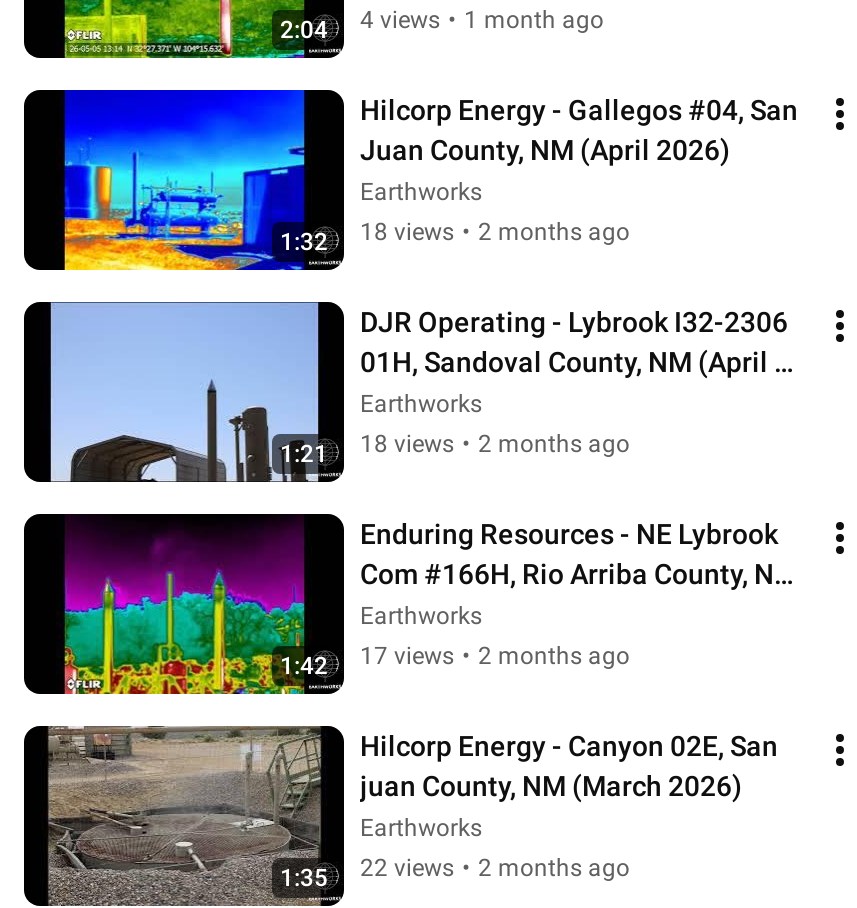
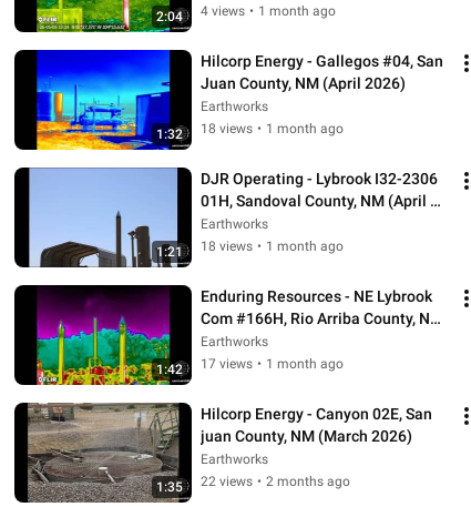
[360,218,630,246] 18 views • 2 months ago -> [201,121,344,137] 18 views • 1 month ago
[360,430,630,458] 18 views • 2 months ago -> [201,239,344,254] 18 views • 1 month ago
[360,642,630,670] 17 views • 2 months ago -> [201,356,344,372] 17 views • 1 month ago

